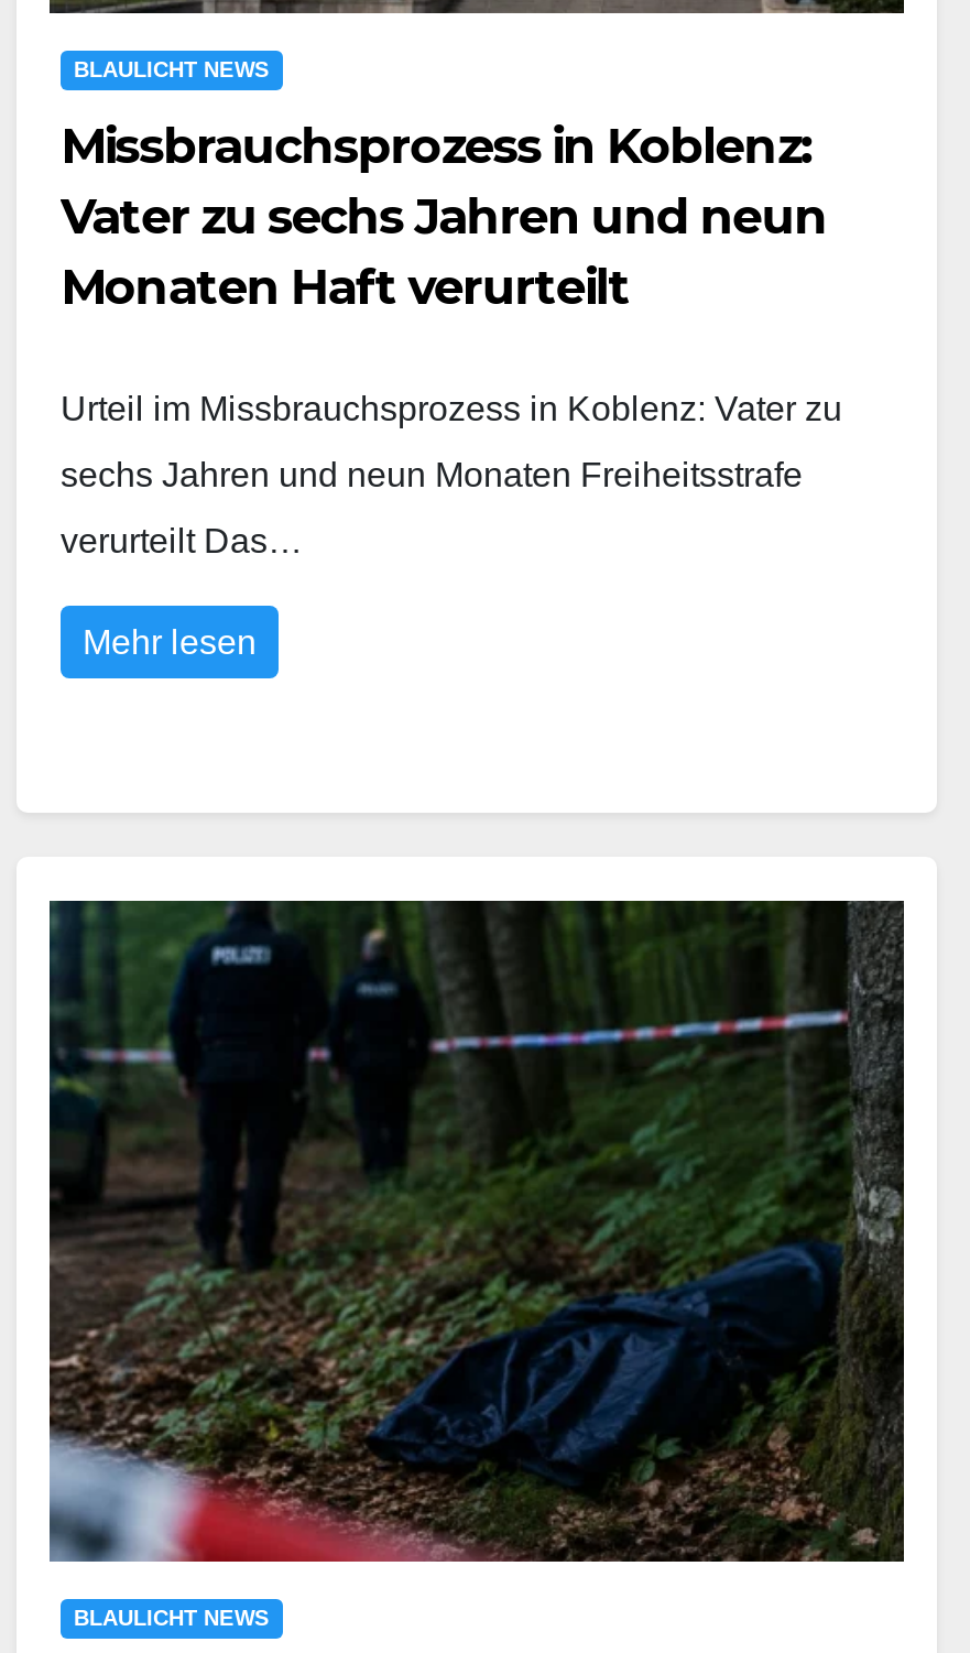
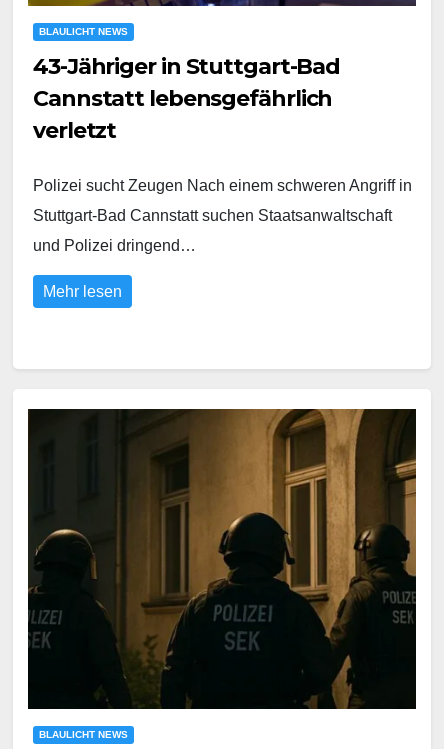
[61,117,827,317] Missbrauchsprozess in Koblenz: | Vater zu sechs Jahren und neun | Monaten Haft verurteilt -> [33,53,340,144] 43-Jähriger in Stuttgart-Bad | Cannstatt lebensgefährlich | verletzt
[61,390,842,427] Urteil im Missbrauchsprozess in Koblenz: Vater zu -> [33,177,412,194] Polizei sucht Zeugen Nach einem schweren Angriff in
[61,456,803,493] sechs Jahren und neun Monaten Freiheitsstrafe -> [33,207,392,224] Stuttgart-Bad Cannstatt suchen Staatsanwaltschaft
[61,522,303,559] verurteilt Das… -> [33,237,196,254] und Polizei dringend…
[47,899,906,1564] [image] -> [27,408,417,710] [image]

